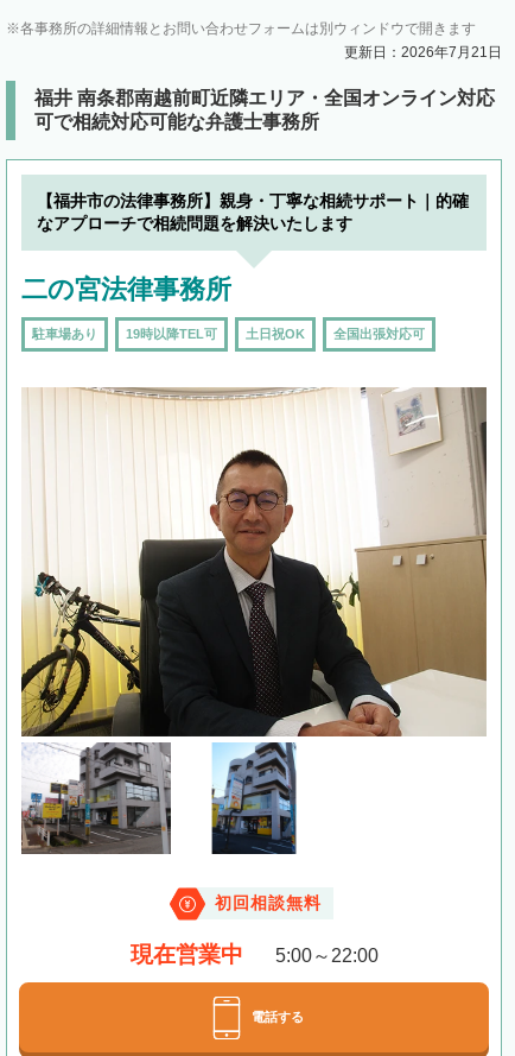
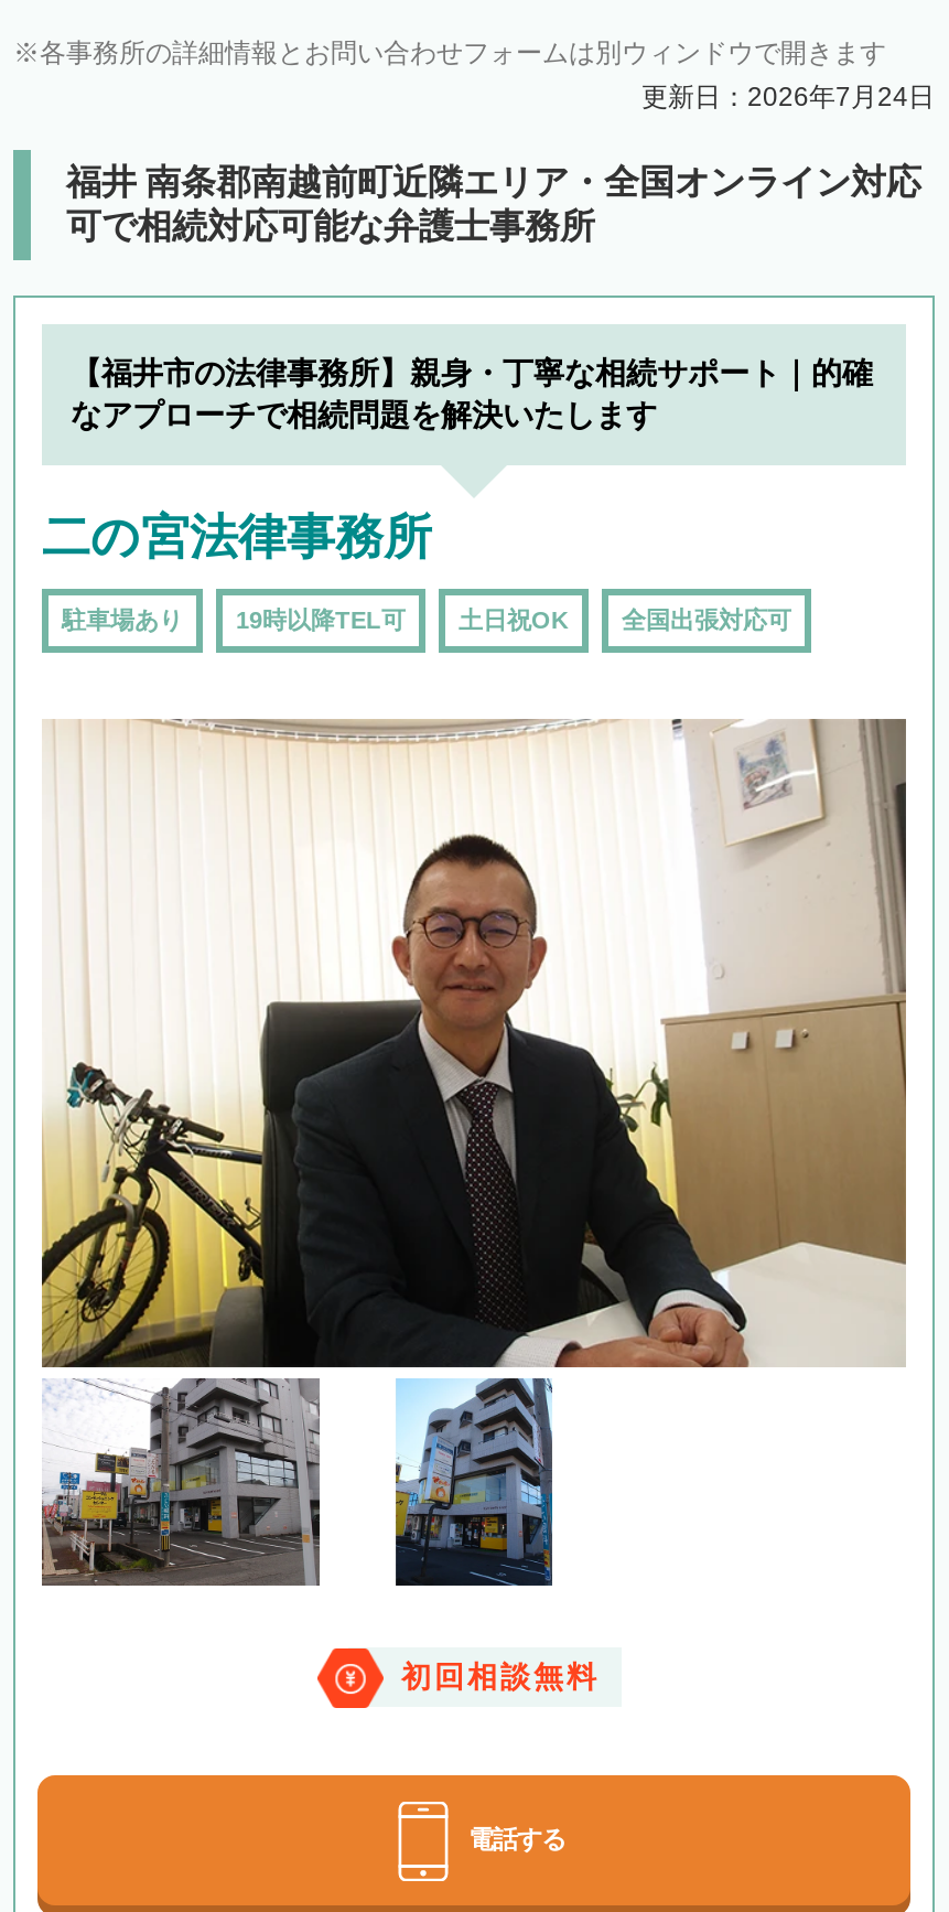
[344,44,502,61] 更新日：2026年7月21日 -> [641,82,935,113] 更新日：2026年7月24日
[130,942,378,967] 現在営業中 | 5:00～22:00 -> none

